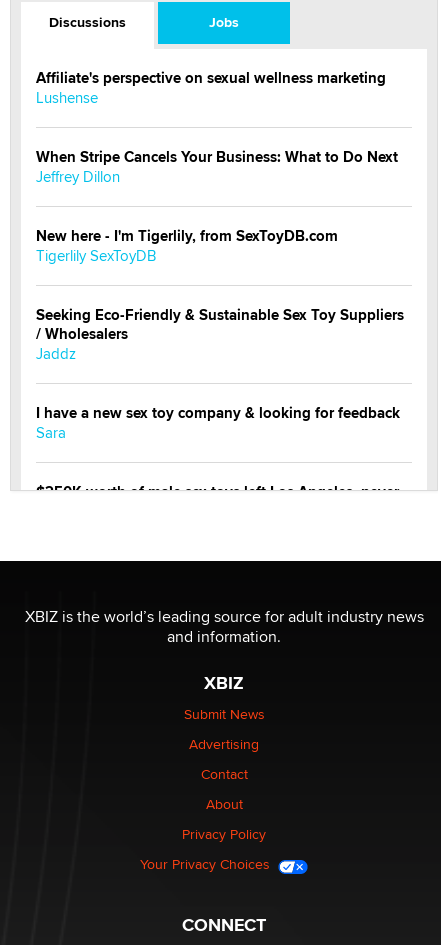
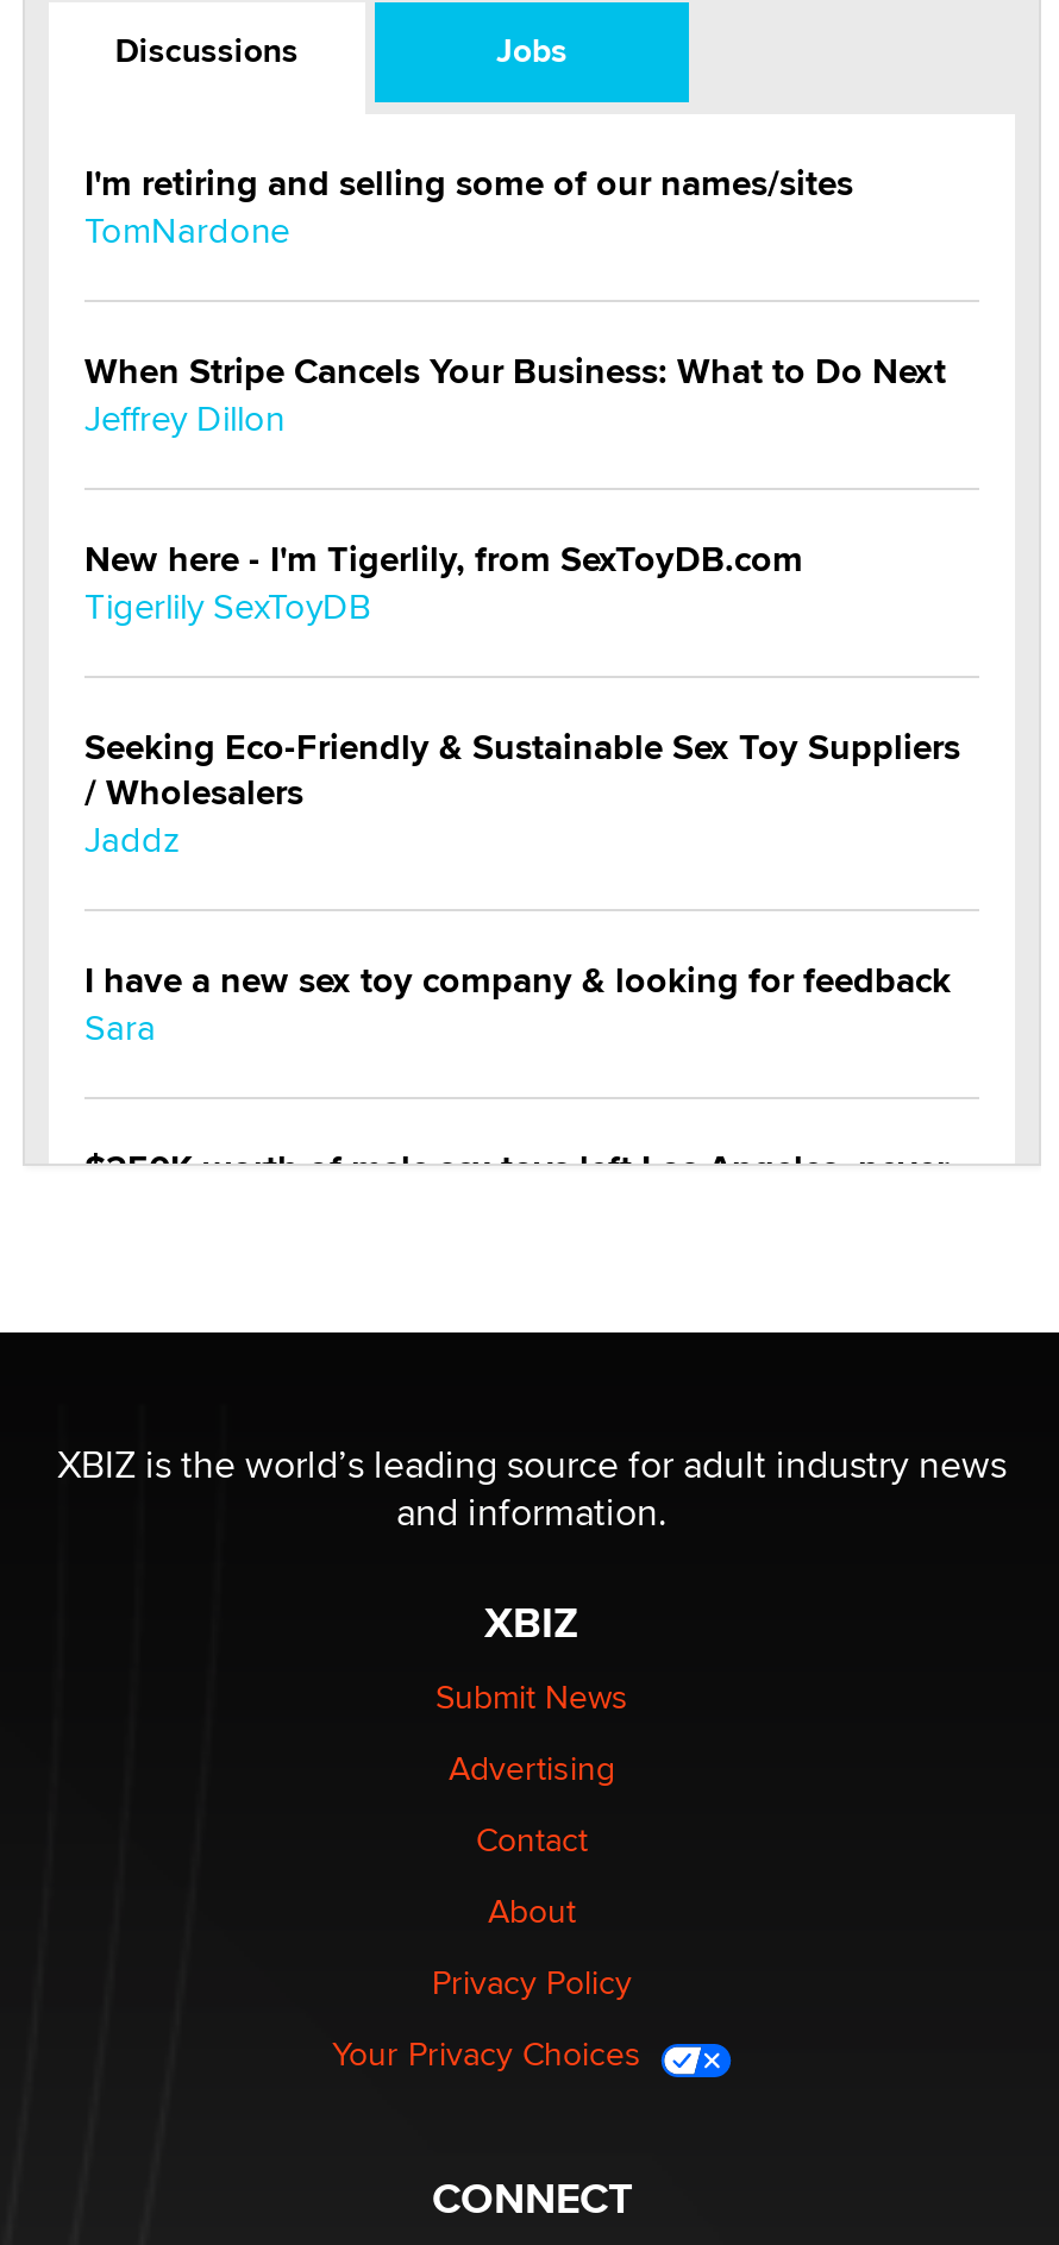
[36,67,386,108] Affiliate's perspective on sexual wellness marketing | Lushense -> [84,157,853,255] I'm retiring and selling some of our names/sites | TomNardone

